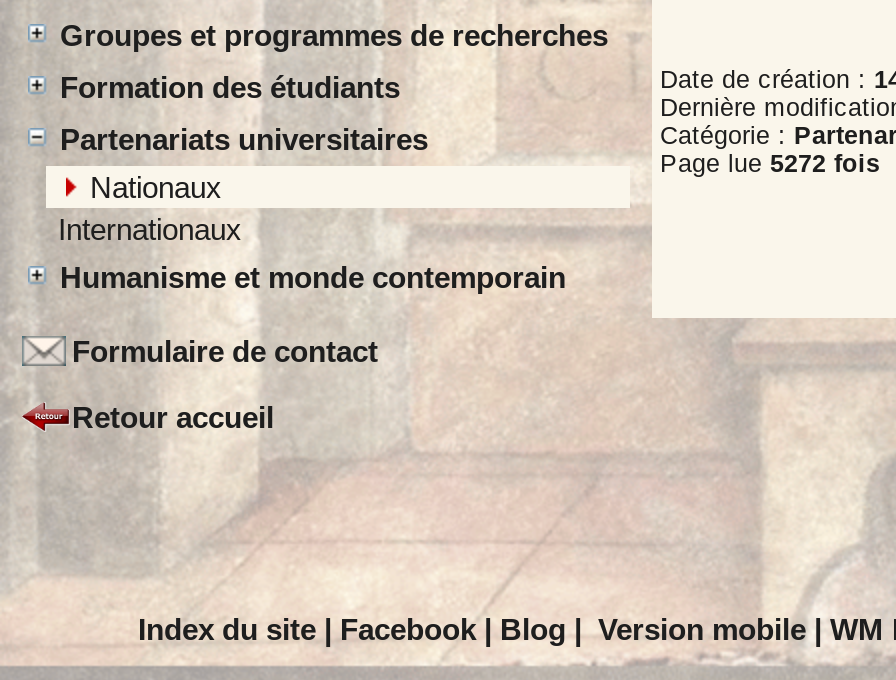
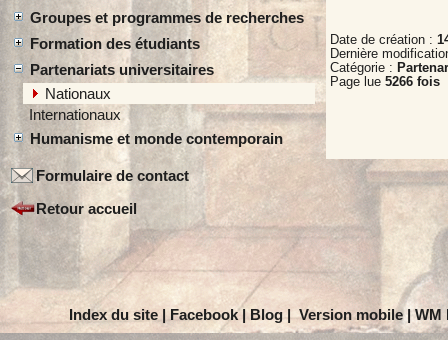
[660,149,880,177] Page lue 5272 fois -> [330,74,440,88] Page lue 5266 fois

